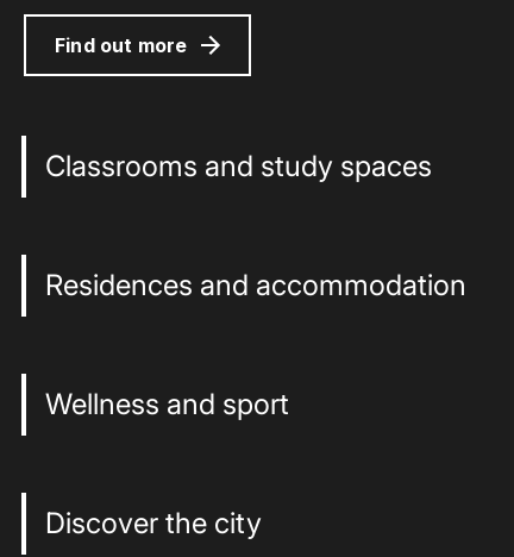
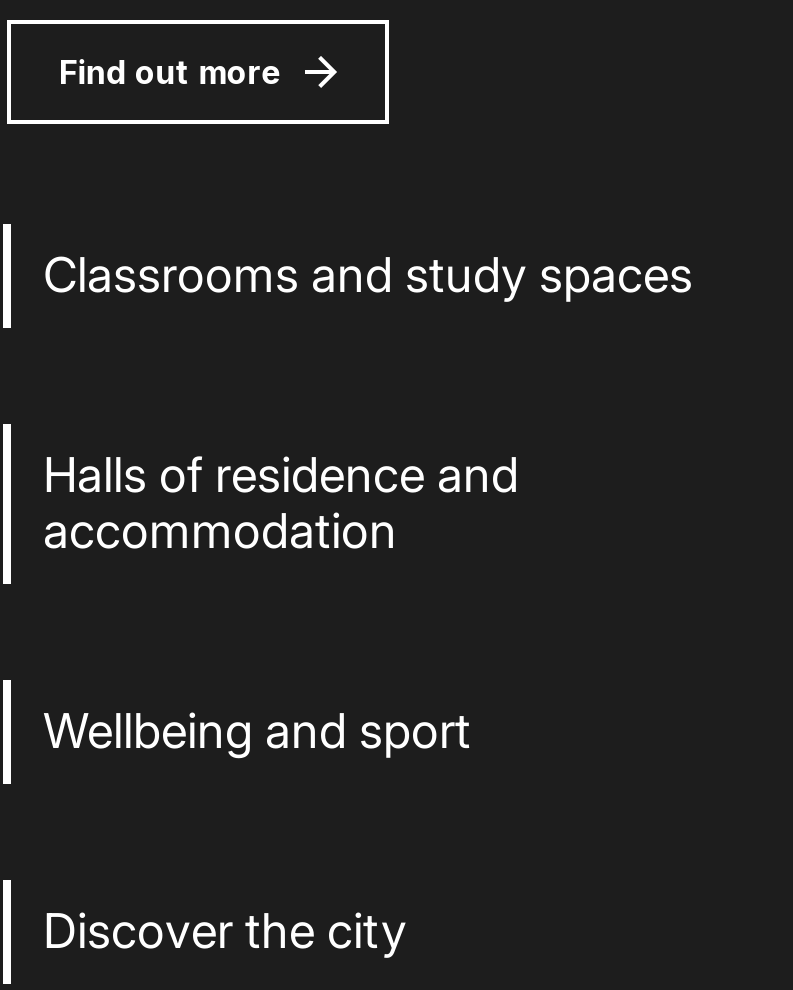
[45,268,466,303] Residences and accommodation -> [43,446,519,560] Halls of residence and | accommodation
[45,387,289,422] Wellness and sport -> [43,702,471,760] Wellbeing and sport

